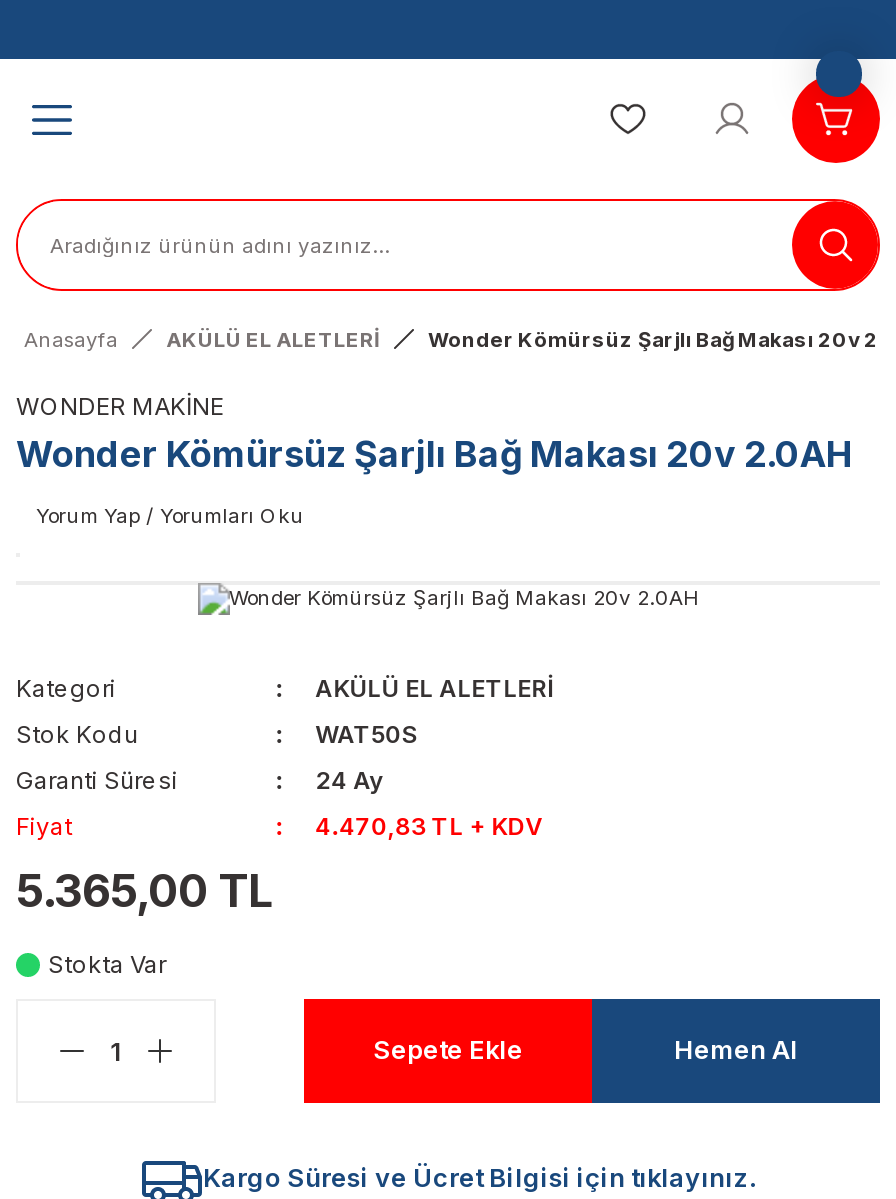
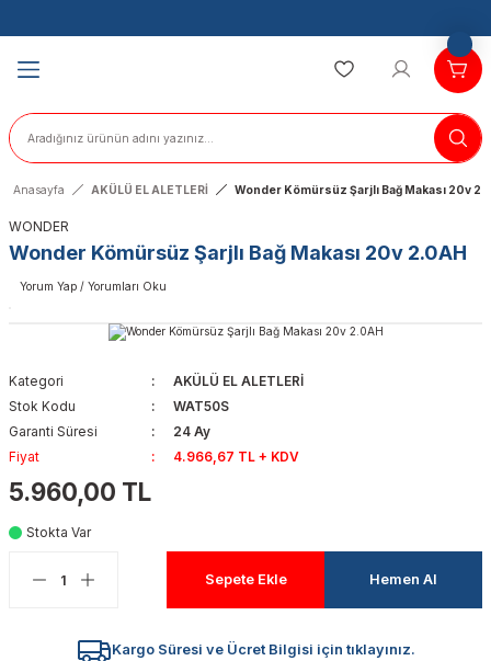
[16,391,224,421] WONDER MAKİNE -> [9,218,69,235] WONDER
[315,811,543,841] 4.470,83 TL + KDV -> [173,448,299,465] 4.966,67 TL + KDV
[16,863,272,917] 5.365,00 TL -> [9,477,151,506] 5.960,00 TL

